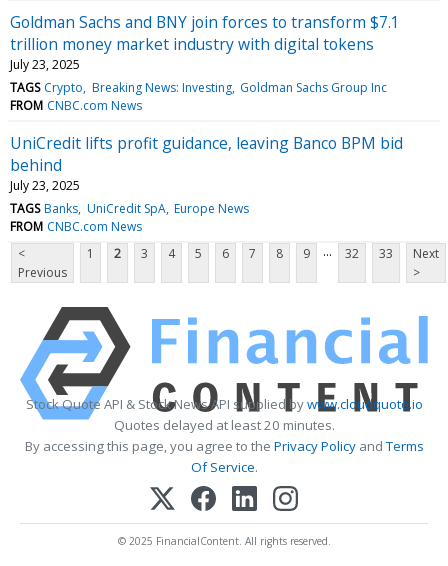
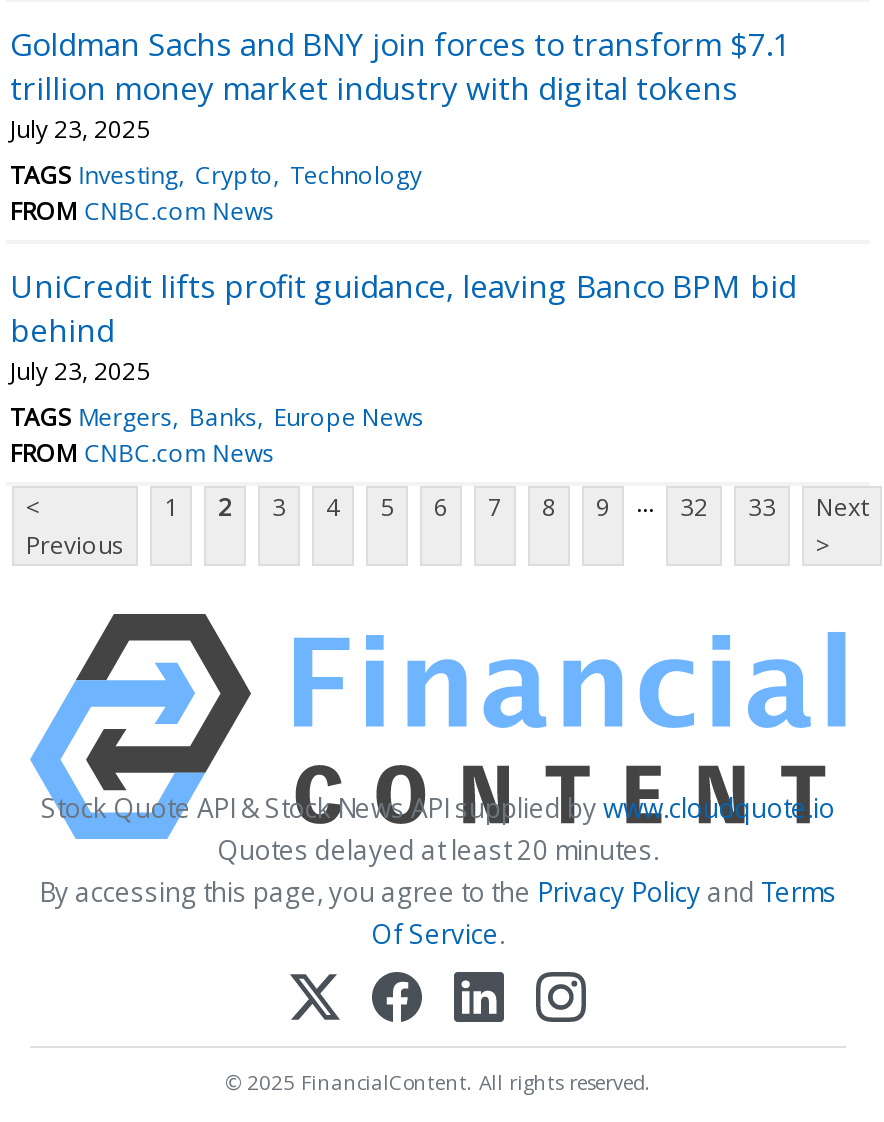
[10,79,387,96] TAGS Crypto Breaking News: Investing Goldman Sachs Group Inc -> [10,158,422,192] TAGS Investing Crypto Technology
[10,200,249,217] TAGS Banks UniCredit SpA Europe News -> [10,400,424,434] TAGS Mergers Banks Europe News

